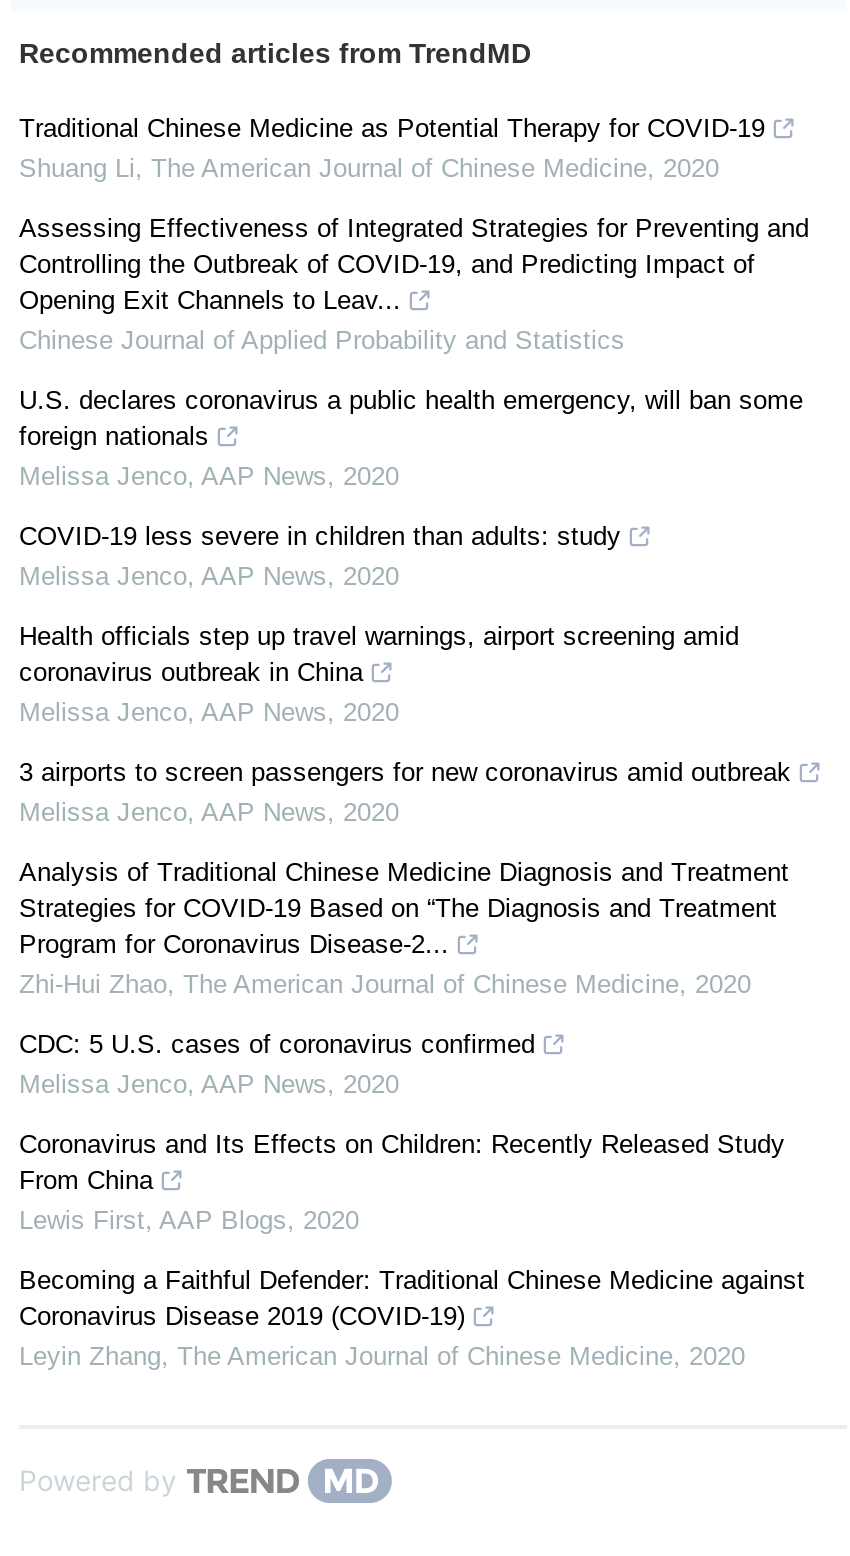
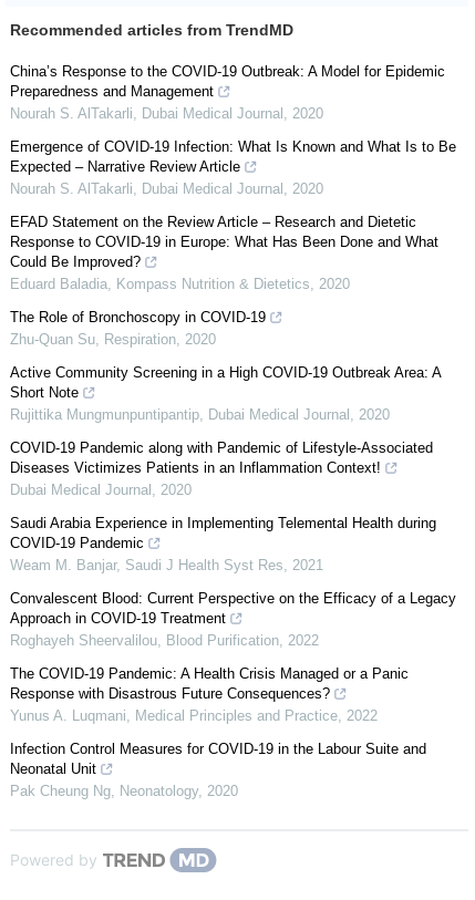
[19,113,765,183] Traditional Chinese Medicine as Potential Therapy for COVID-19 | Shuang Li, The American Journal of Chinese Medicine, 2020 -> [10,63,445,122] China’s Response to the COVID-19 Outbreak: A Model for Epidemic | Preparedness and Management | Nourah S. AlTakarli, Dubai Medical Journal, 2020
[19,213,809,355] Assessing Effectiveness of Integrated Strategies for Preventing and | Controlling the Outbreak of COVID-19, and Predicting Impact of | Opening Exit Channels to Leav... | Chinese Journal of Applied Probability and Statistics -> [10,138,456,197] Emergence of COVID-19 Infection: What Is Known and What Is to Be | Expected – Narrative Review Article | Nourah S. AlTakarli, Dubai Medical Journal, 2020
[19,385,803,491] U.S. declares coronavirus a public health emergency, will ban some | foreign nationals | Melissa Jenco, AAP News, 2020 -> [10,214,438,292] EFAD Statement on the Review Article – Research and Dietetic | Response to COVID-19 in Europe: What Has Been Done and What | Could Be Improved? | Eduard Baladia, Kompass Nutrition & Dietetics, 2020
[19,521,621,591] COVID-19 less severe in children than adults: study | Melissa Jenco, AAP News, 2020 -> [10,309,266,348] The Role of Bronchoscopy in COVID-19 | Zhu-Quan Su, Respiration, 2020
[19,621,739,727] Health officials step up travel warnings, airport screening amid | coronavirus outbreak in China | Melissa Jenco, AAP News, 2020 -> [10,364,441,423] Active Community Screening in a High COVID-19 Outbreak Area: A | Short Note | Rujittika Mungmunpuntipantip, Dubai Medical Journal, 2020
[19,757,791,827] 3 airports to screen passengers for new coronavirus amid outbreak | Melissa Jenco, AAP News, 2020 -> [10,439,433,498] COVID-19 Pandemic along with Pandemic of Lifestyle-Associated | Diseases Victimizes Patients in an Inflammation Context! | Dubai Medical Journal, 2020
[19,857,789,999] Analysis of Traditional Chinese Medicine Diagnosis and Treatment | Strategies for COVID-19 Based on “The Diagnosis and Treatment | Program for Coronavirus Disease-2... | Zhi-Hui Zhao, The American Journal of Chinese Medicine, 2020 -> [10,515,436,573] Saudi Arabia Experience in Implementing Telemental Health during | COVID-19 Pandemic | Weam M. Banjar, Saudi J Health Syst Res, 2021
[19,1029,535,1099] CDC: 5 U.S. cases of coronavirus confirmed | Melissa Jenco, AAP News, 2020 -> [10,590,456,649] Convalescent Blood: Current Perspective on the Efficacy of a Legacy | Approach in COVID-19 Treatment | Roghayeh Sheervalilou, Blood Purification, 2022
[19,1129,785,1235] Coronavirus and Its Effects on Children: Recently Released Study | From China | Lewis First, AAP Blogs, 2020 -> [10,665,409,724] The COVID-19 Pandemic: A Health Crisis Managed or a Panic | Response with Disastrous Future Consequences? | Yunus A. Luqmani, Medical Principles and Practice, 2022
[19,1265,805,1371] Becoming a Faithful Defender: Traditional Chinese Medicine against | Coronavirus Disease 2019 (COVID-19) | Leyin Zhang, The American Journal of Chinese Medicine, 2020 -> [10,741,426,799] Infection Control Measures for COVID-19 in the Labour Suite and | Neonatal Unit | Pak Cheung Ng, Neonatology, 2020

